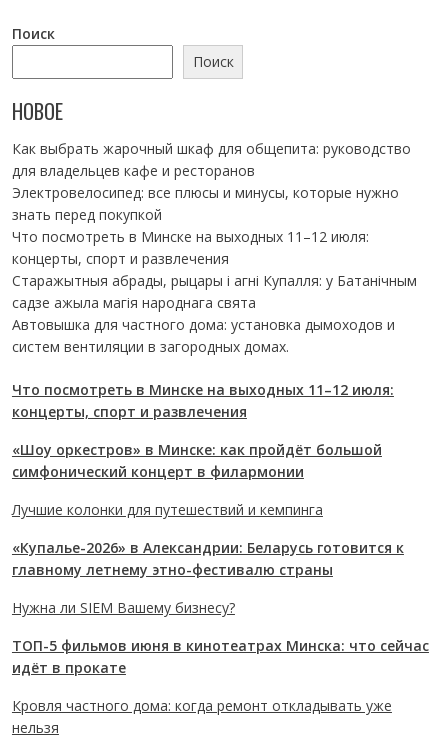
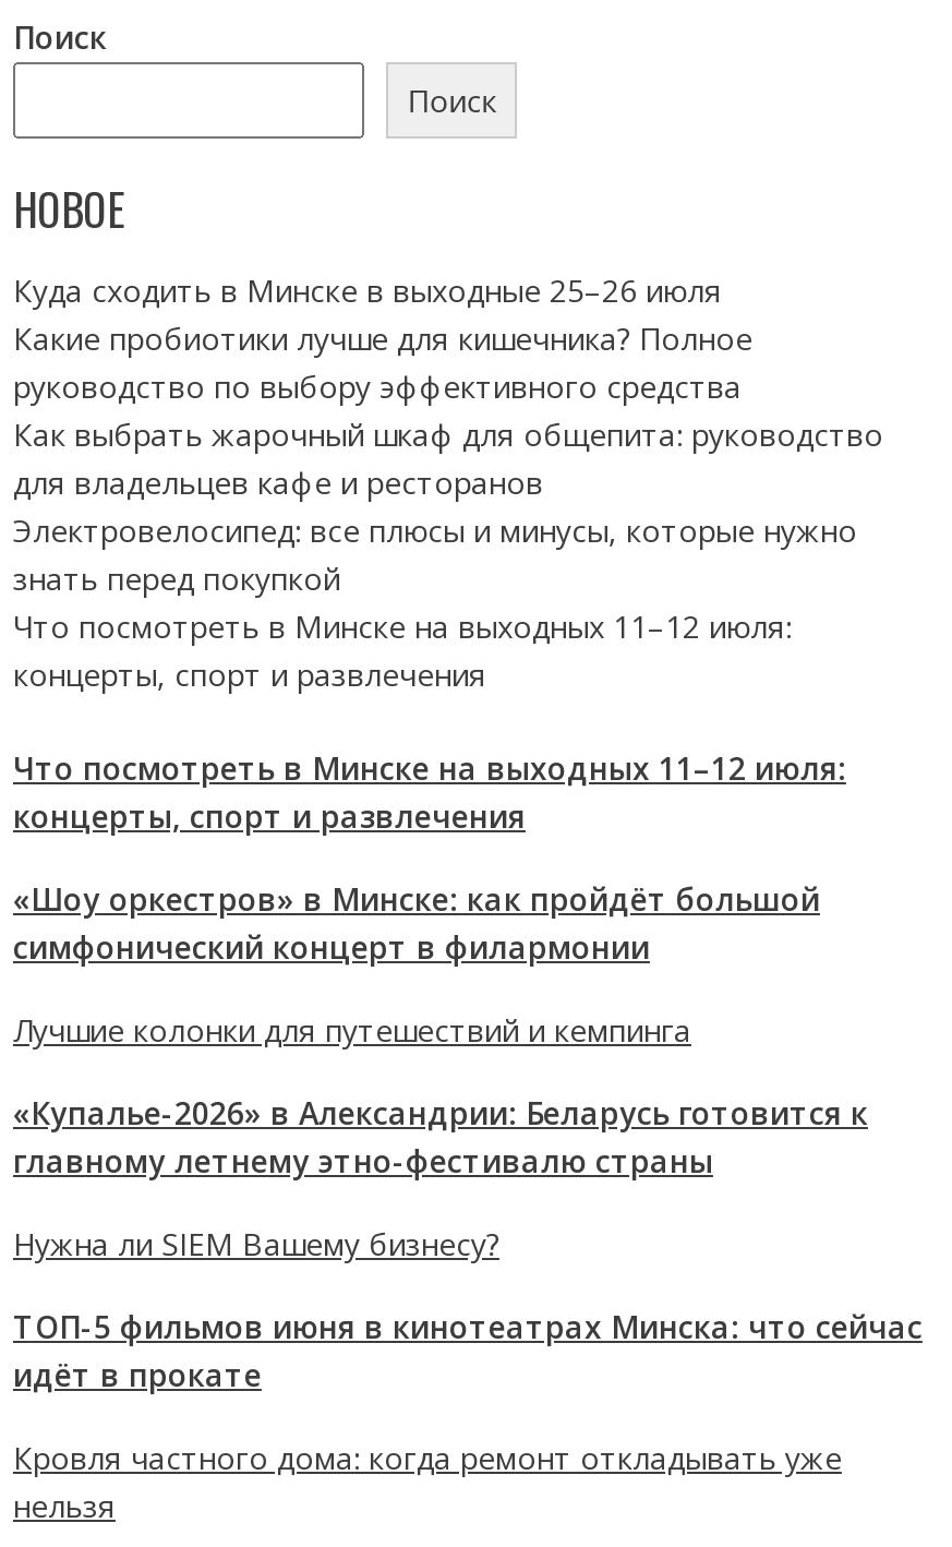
none -> [13,270,752,407] Куда сходить в Минске в выходные 25–26 июля | Какие пробиотики лучше для кишечника? Полное | руководство по выбору эффективного средства
moved [12,139,411,268] -> [13,414,883,695]: Как выбрать жарочный шкаф для общепита: руководство | для владельцев кафе и ресторанов | Электровелосипед: все плюсы и минусы, которые нужно | знать перед покупкой | Что посмотреть в Минске на выходных 11–12 июля: | концерты, спорт и развлечения
[12,271,417,356] Старажытныя абрады, рыцары і агні Купалля: у Батанічным | садзе ажыла магія народнага свята | Автовышка для частного дома: установка дымоходов и | систем вентиляции в загородных домах. -> none

